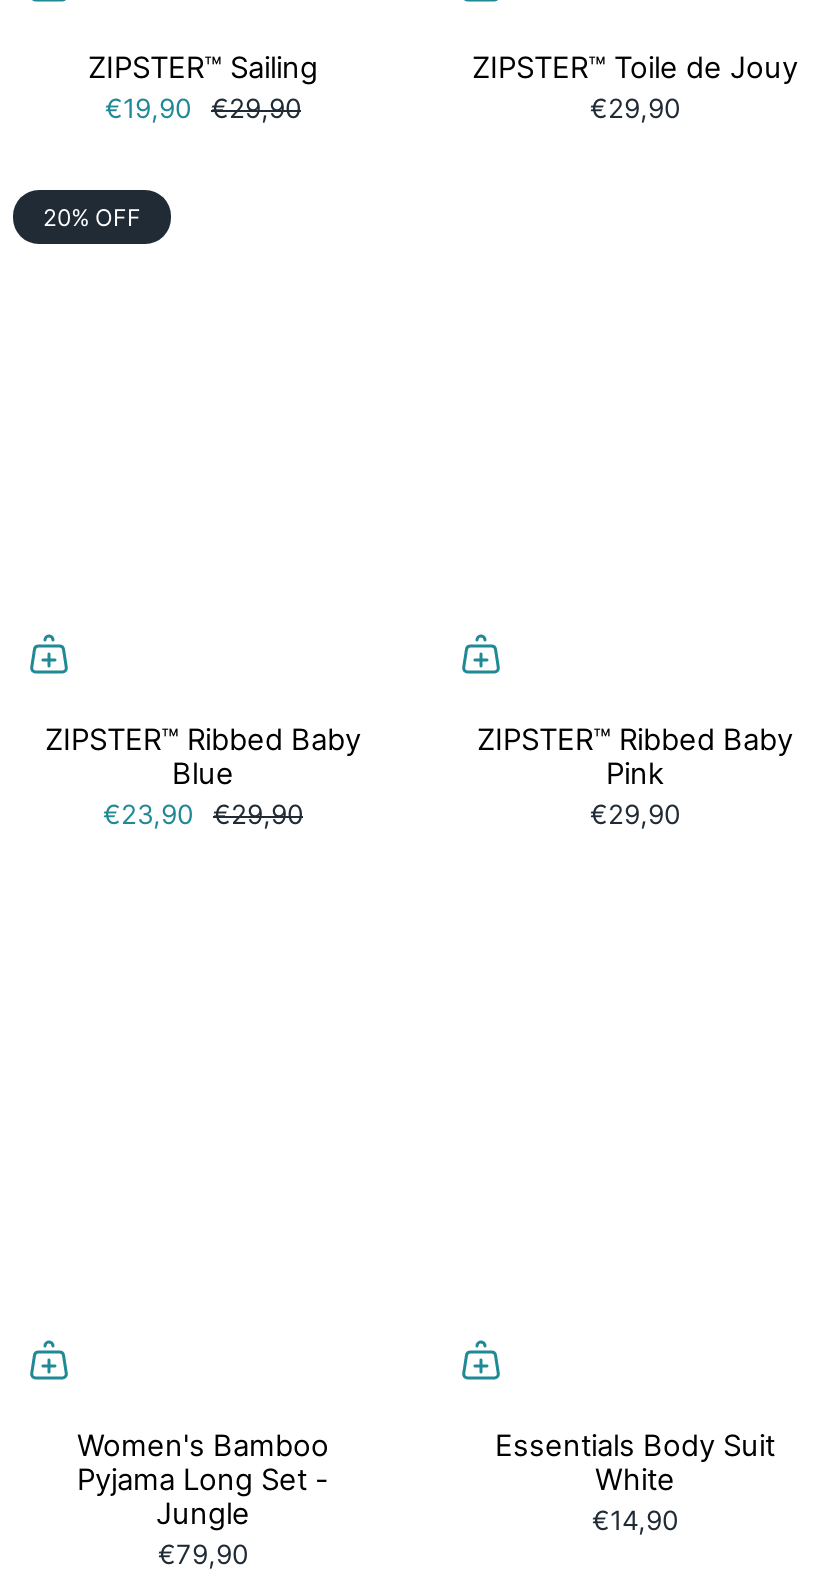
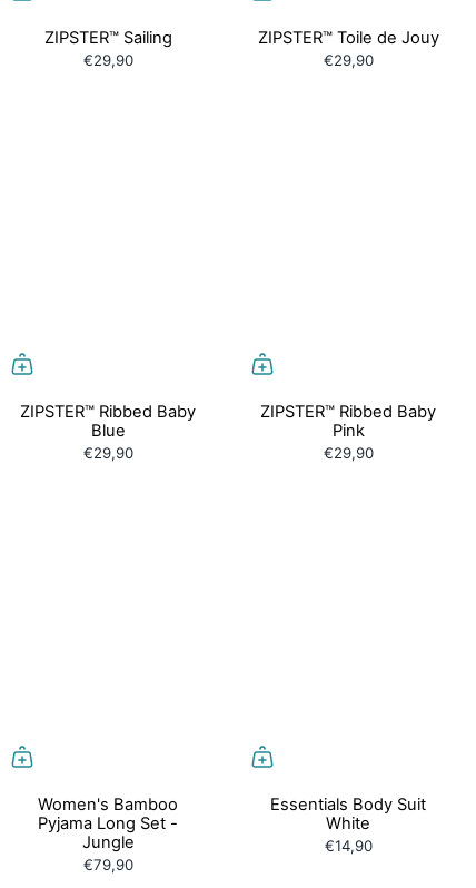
[105,92,301,124] €19,90 €29,90 -> [83,51,133,69] €29,90
[43,203,141,231] 20% OFF -> none
[103,798,303,830] €23,90 €29,90 -> [83,444,133,462] €29,90

